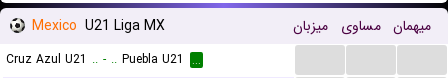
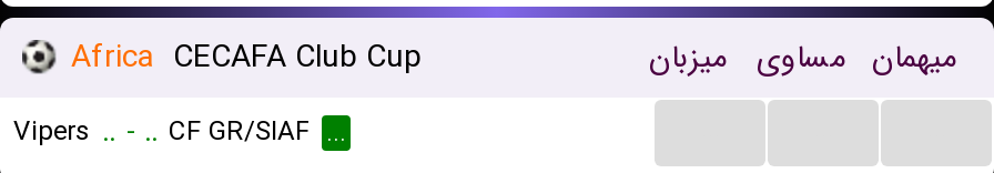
[32,15,165,37] Mexico U21 Liga MX -> [71,33,422,82] Africa CECAFA Club Cup
[6,50,201,69] Cruz Azul U21 .. - .. Puebla U21 ... -> [13,111,346,153] Vipers .. - .. CF GR/SIAF ...

